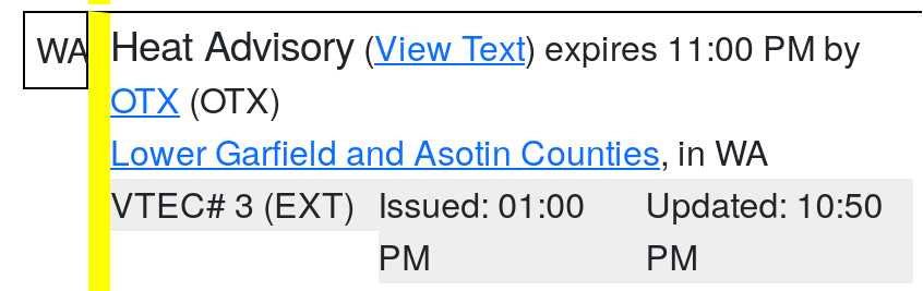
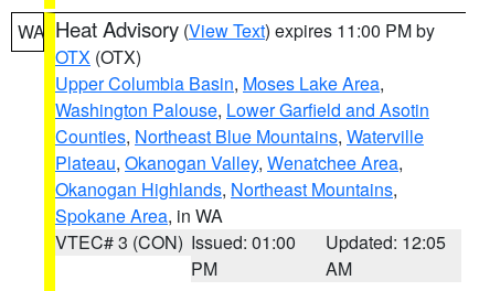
[110,126,769,229] Lower Garfield and Asotin Counties, in WA | VTEC# 3 (EXT) Issued: 01:00 -> [55,71,429,255] Upper Columbia Basin, Moses Lake Area, | Washington Palouse, Lower Garfield and Asotin | Counties, Northeast Blue Mountains, Waterville | Plateau, Okanogan Valley, Wenatchee Area, | Okanogan Highlands, Northeast Mountains, | Spokane Area, in WA | VTEC# 3 (CON) Issued: 01:00
[645,179,883,281] Updated: 10:50 | PM -> [326,229,446,281] Updated: 12:05 | AM

